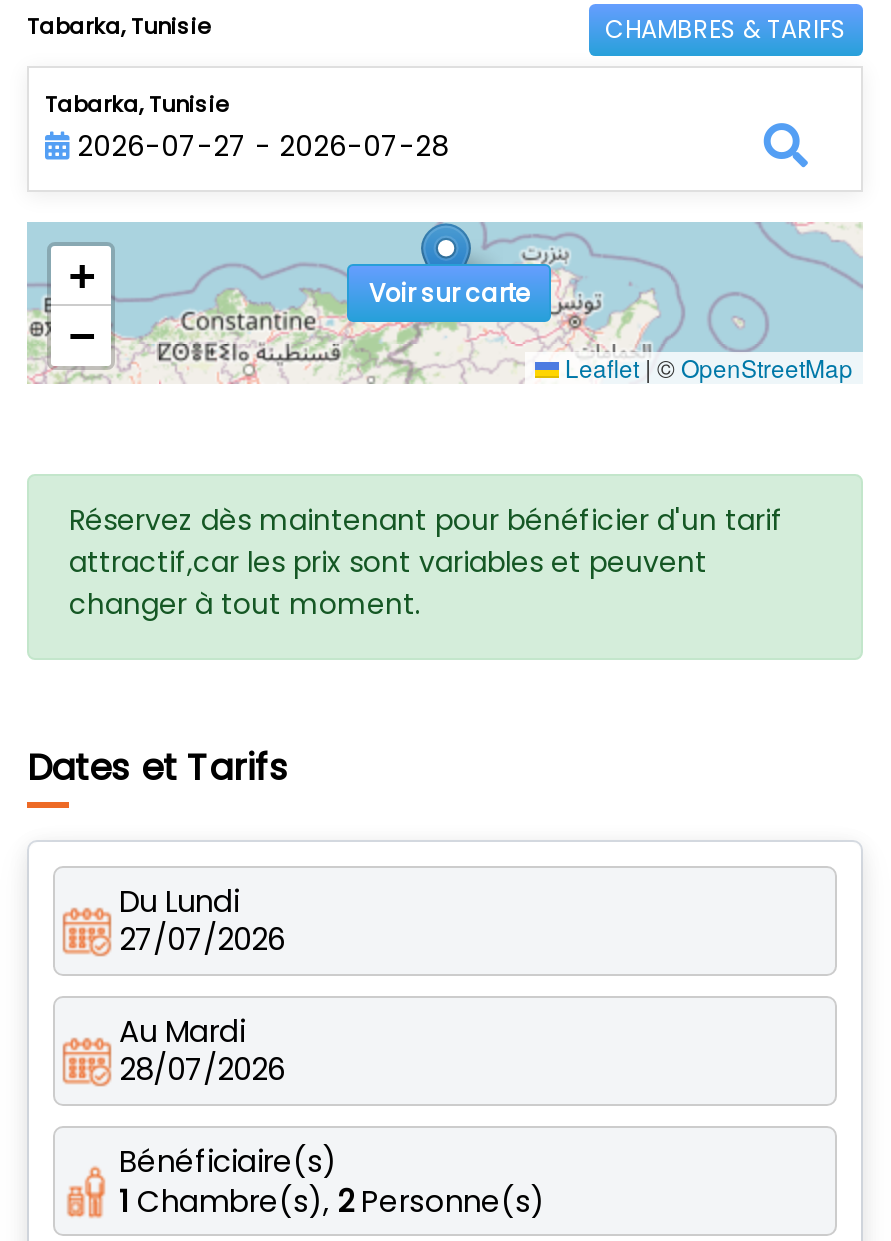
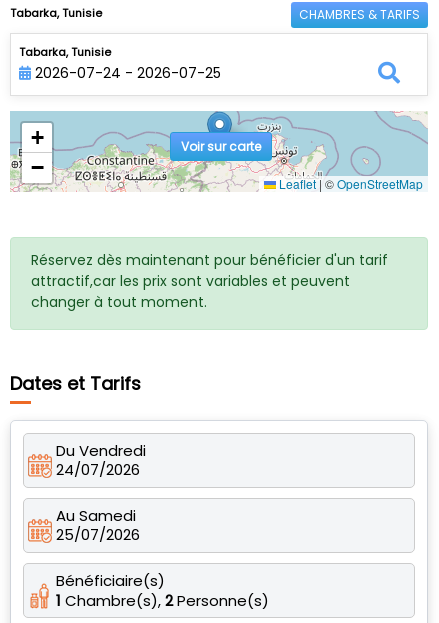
[69,125,449,165] 2026-07-27 - 2026-07-28 -> [31,63,221,83] 2026-07-24 - 2026-07-25
[119,880,239,922] Du Lundi -> [56,440,146,461] Du Vendredi
[119,918,285,960] 27/07/2026 -> [56,459,140,480] 24/07/2026
[119,1010,245,1052] Au Mardi -> [56,505,136,526] Au Samedi
[119,1048,285,1090] 28/07/2026 -> [56,524,140,545] 25/07/2026

